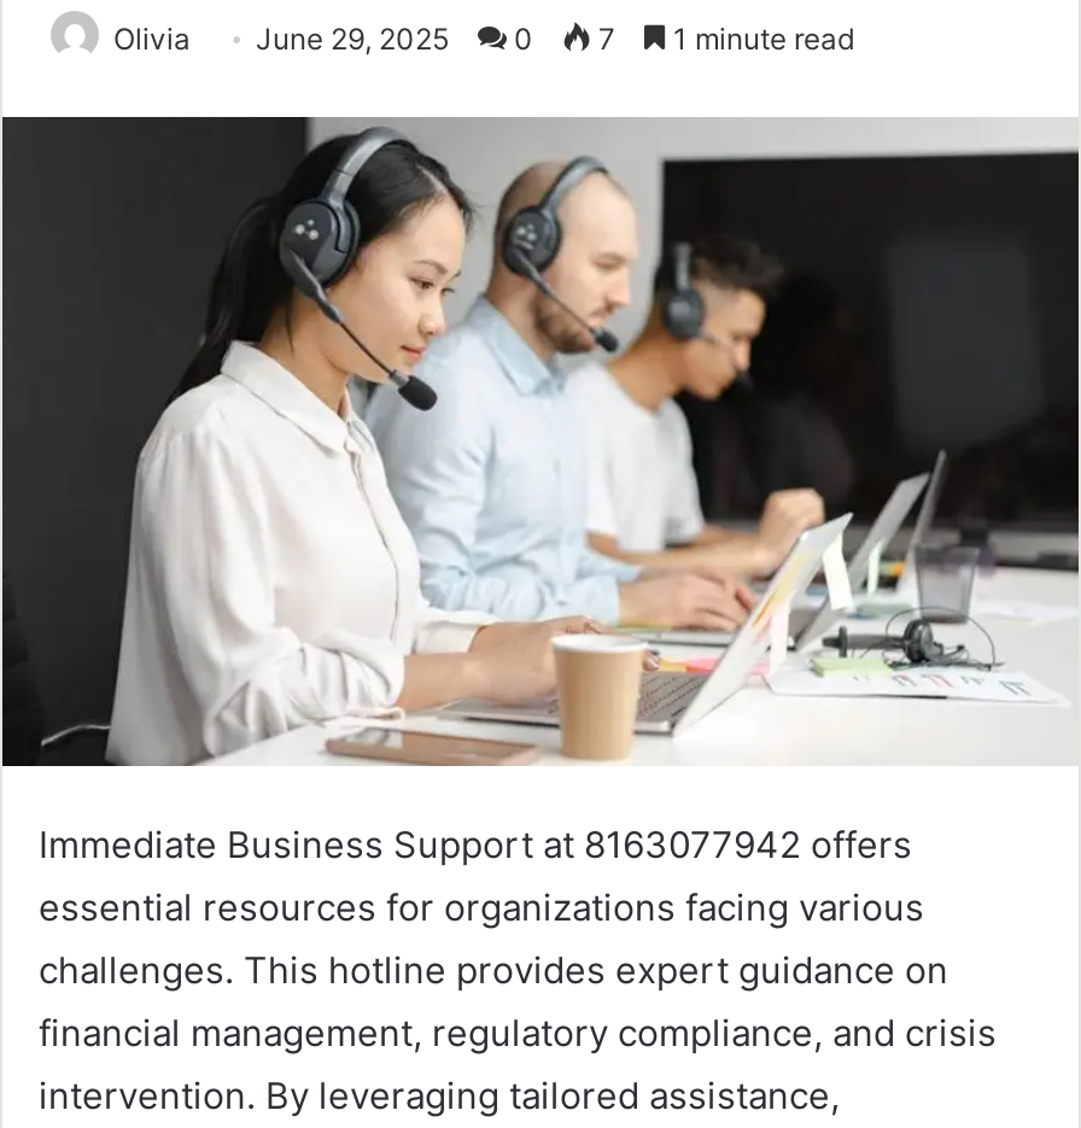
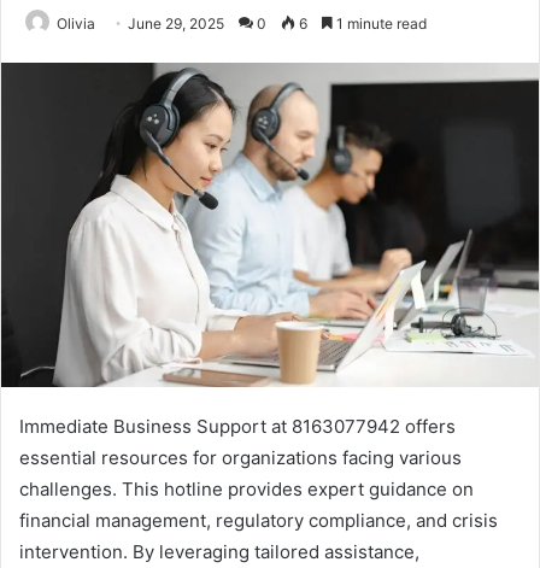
[113,20,854,56] Olivia June 29, 2025 0 7 1 minute read -> [57,14,427,32] Olivia June 29, 2025 0 6 1 minute read

